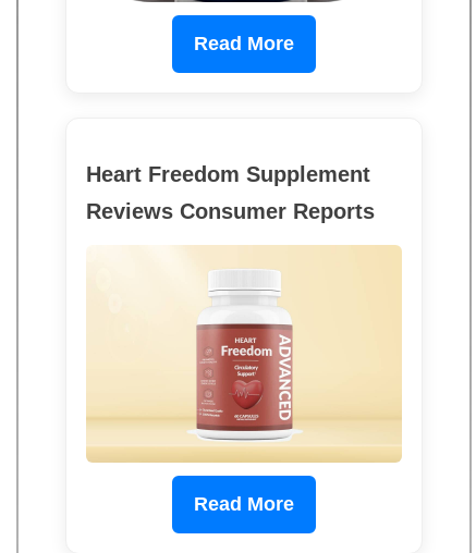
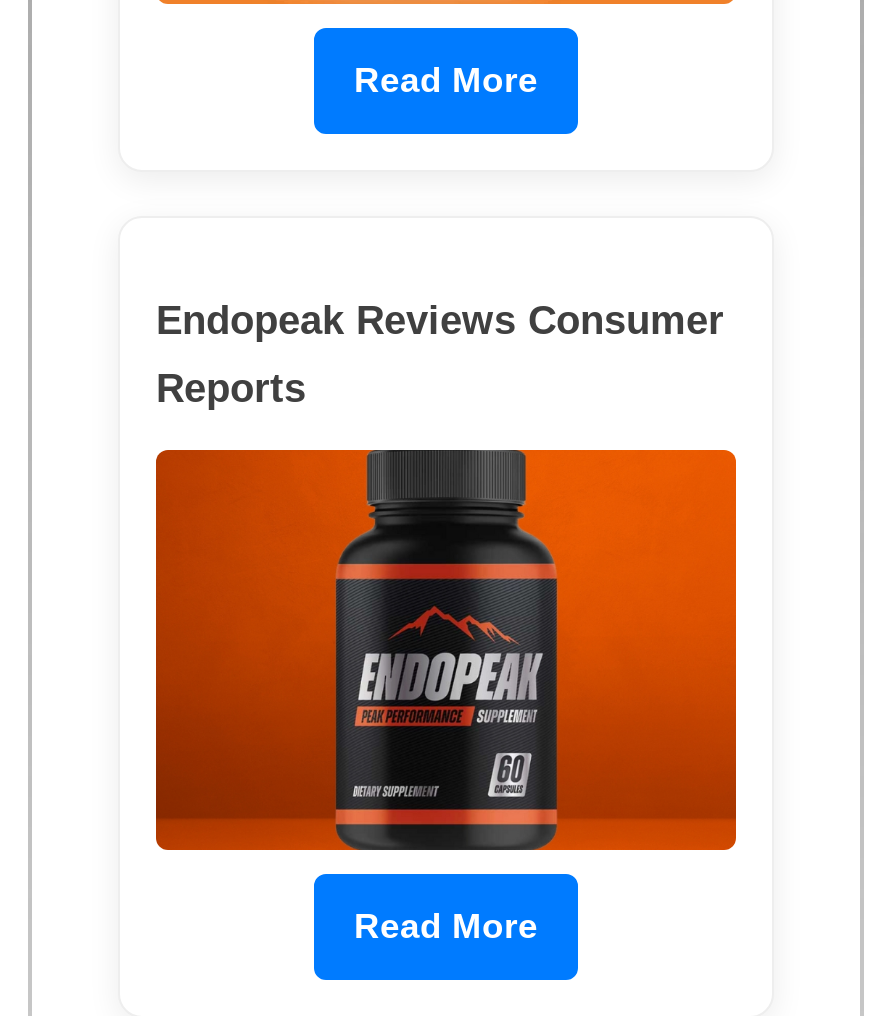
[86,163,370,187] Heart Freedom Supplement -> [156,299,724,343] Endopeak Reviews Consumer
[86,200,375,224] Reviews Consumer Reports -> [156,367,306,411] Reports
[86,245,402,463] [image] -> [154,448,738,852] [image]

